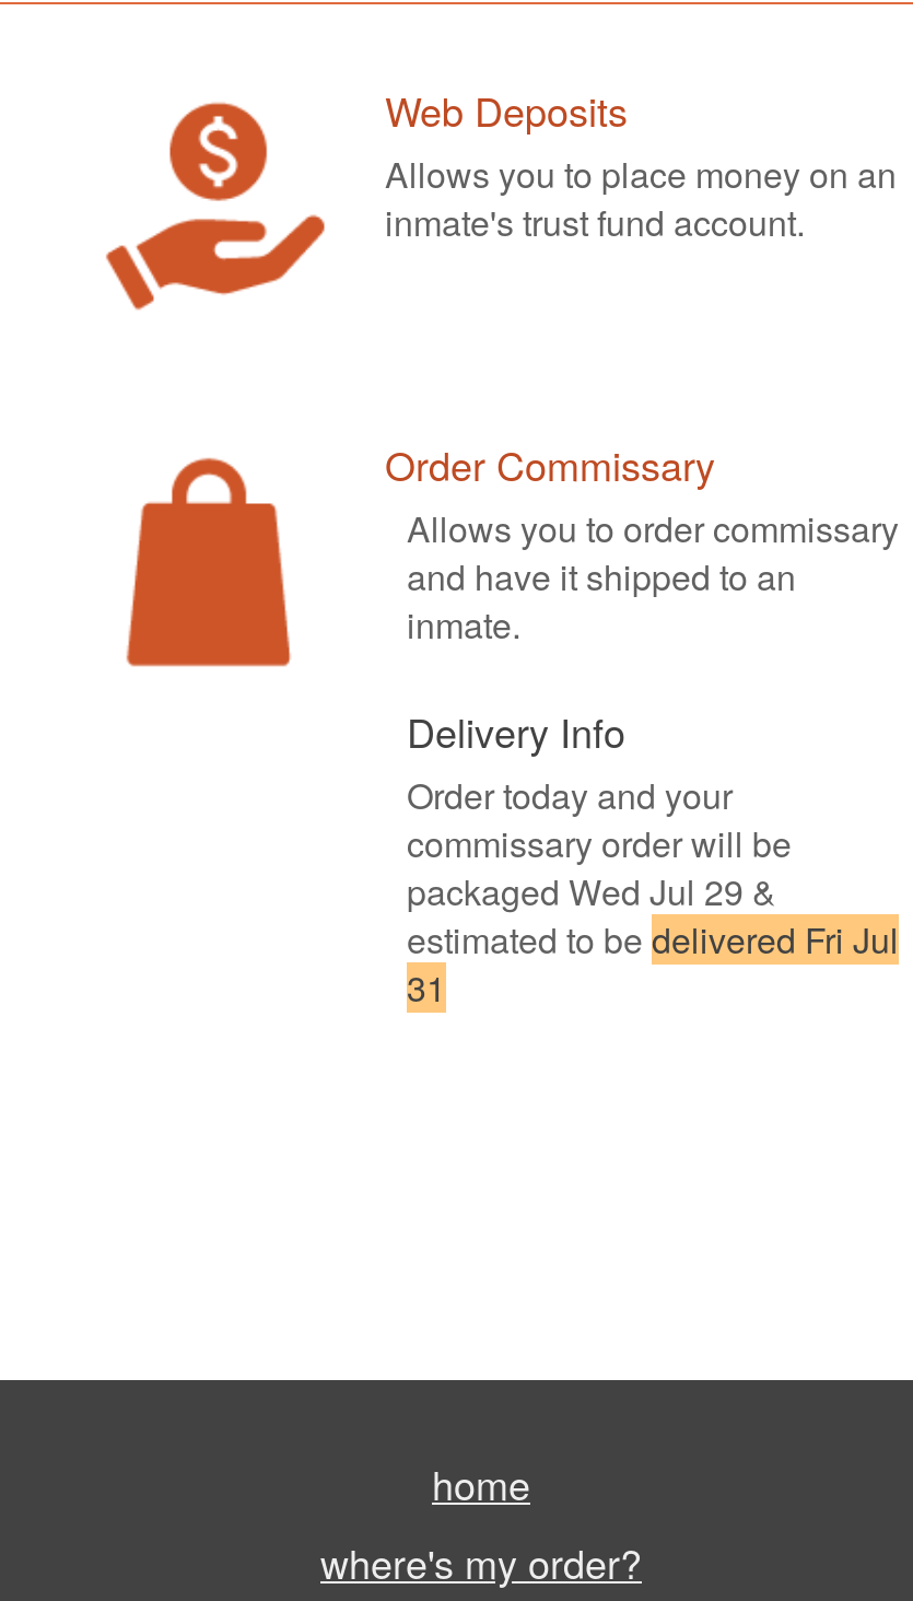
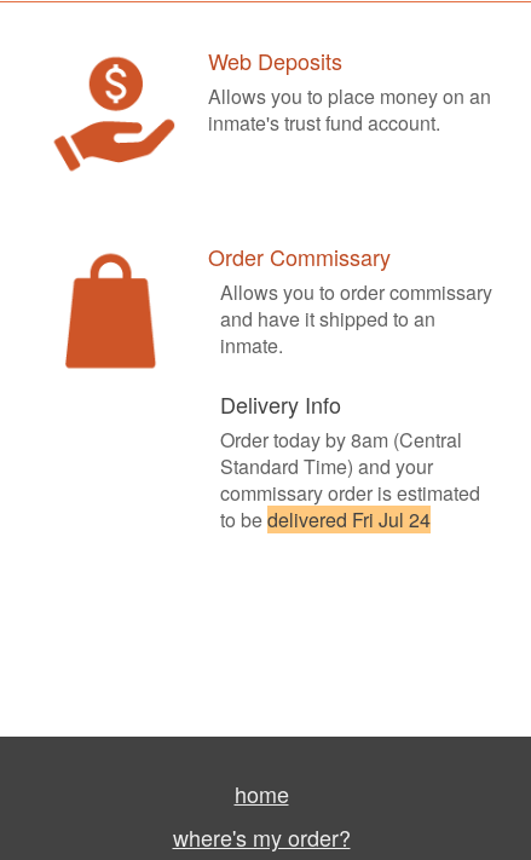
[407,770,899,1013] Order today and your | commissary order will be | packaged Wed Jul 29 & | estimated to bedelivered Fri Jul | 31 -> [220,426,480,534] Order today by 8am (Central | Standard Time) and your | commissary order is estimated | to be delivered Fri Jul 24

